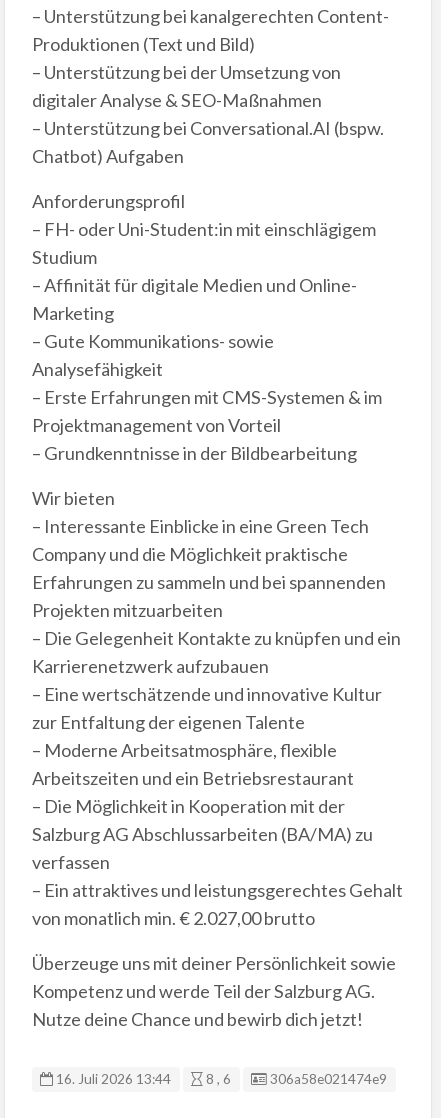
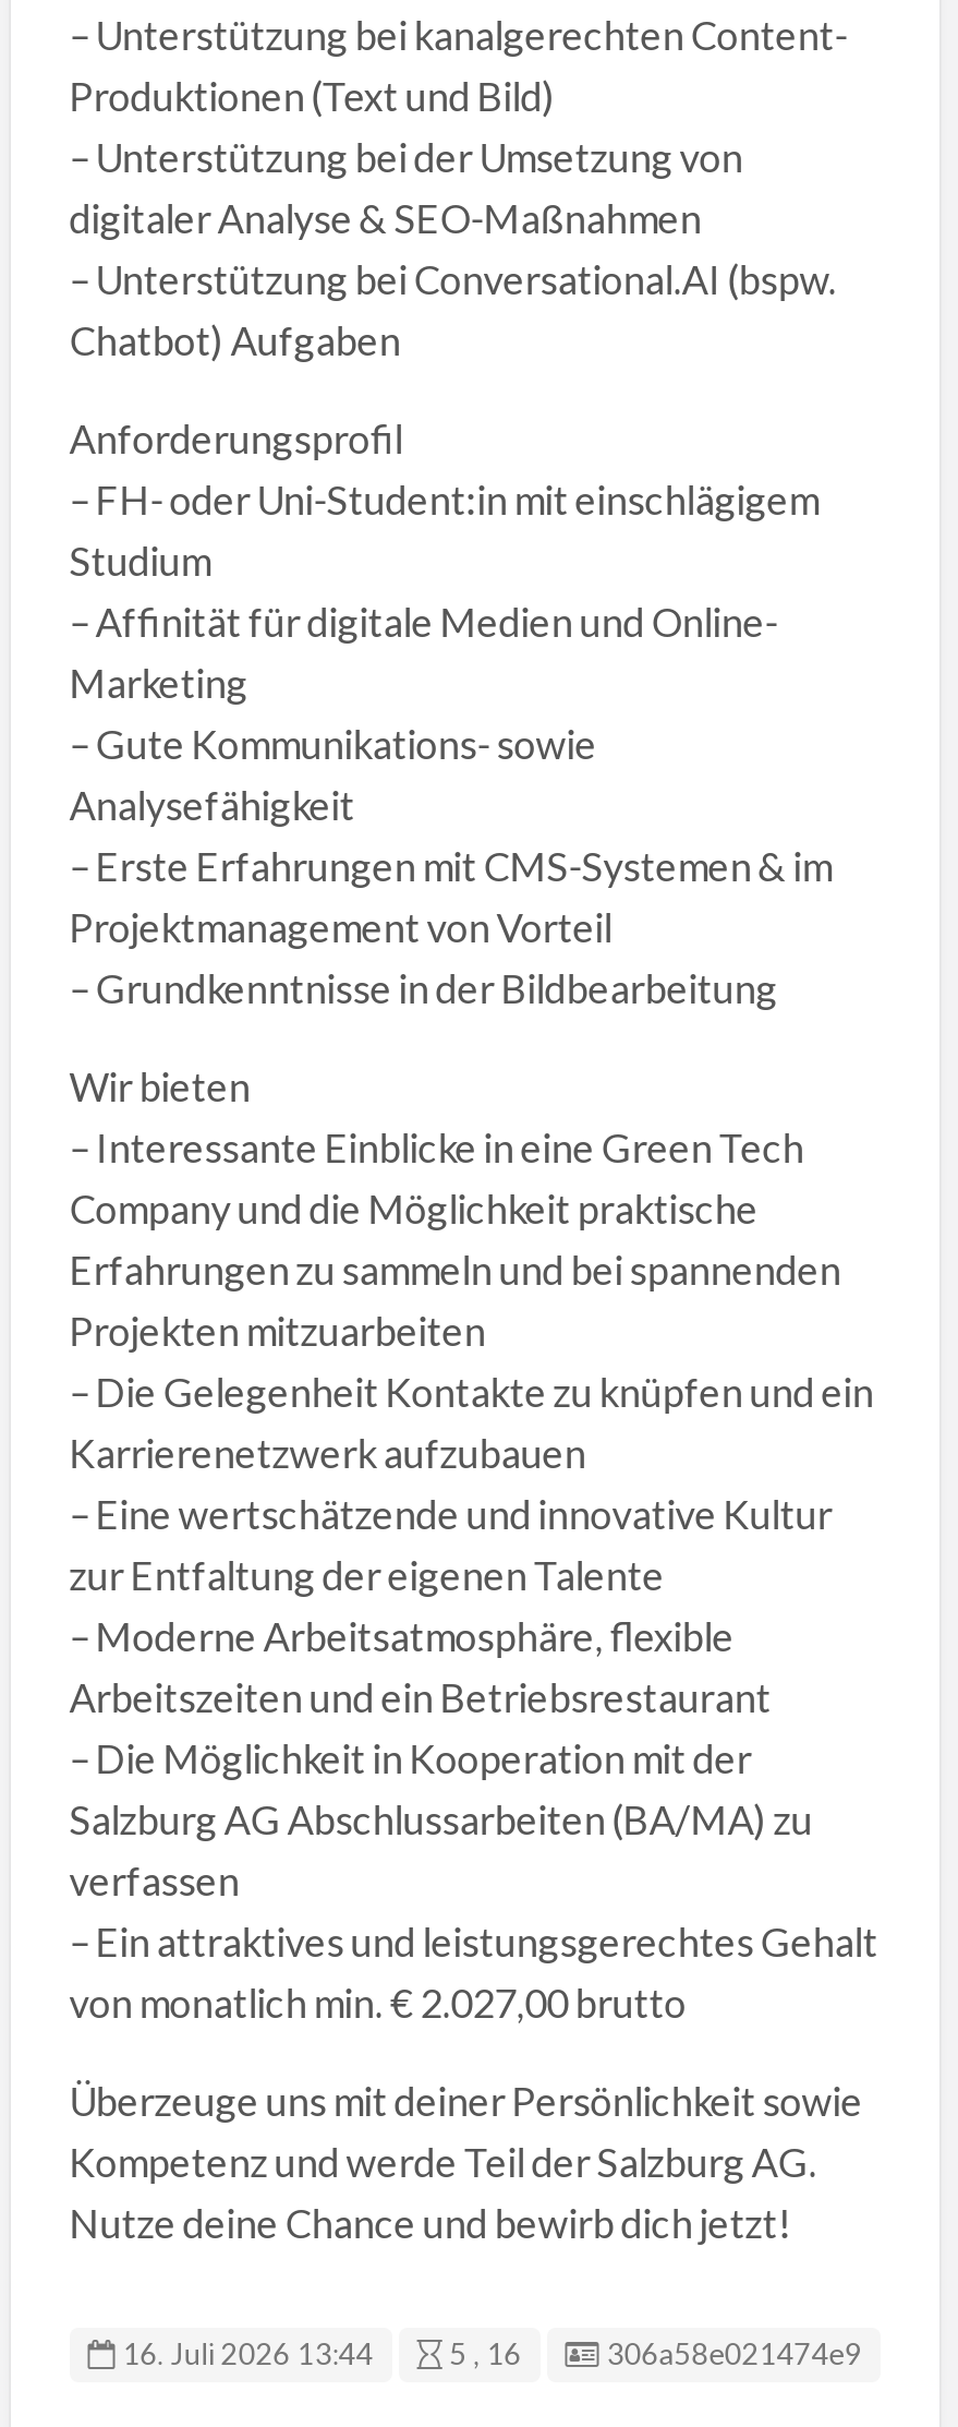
[53,1071,231,1087] 16. Juli 2026 13:44 8 , 6 -> [116,2336,521,2371] 16. Juli 2026 13:44 5 , 16

